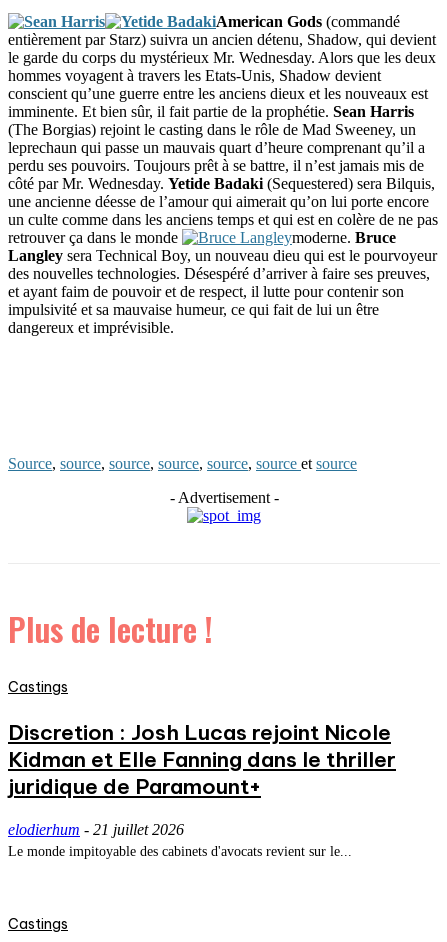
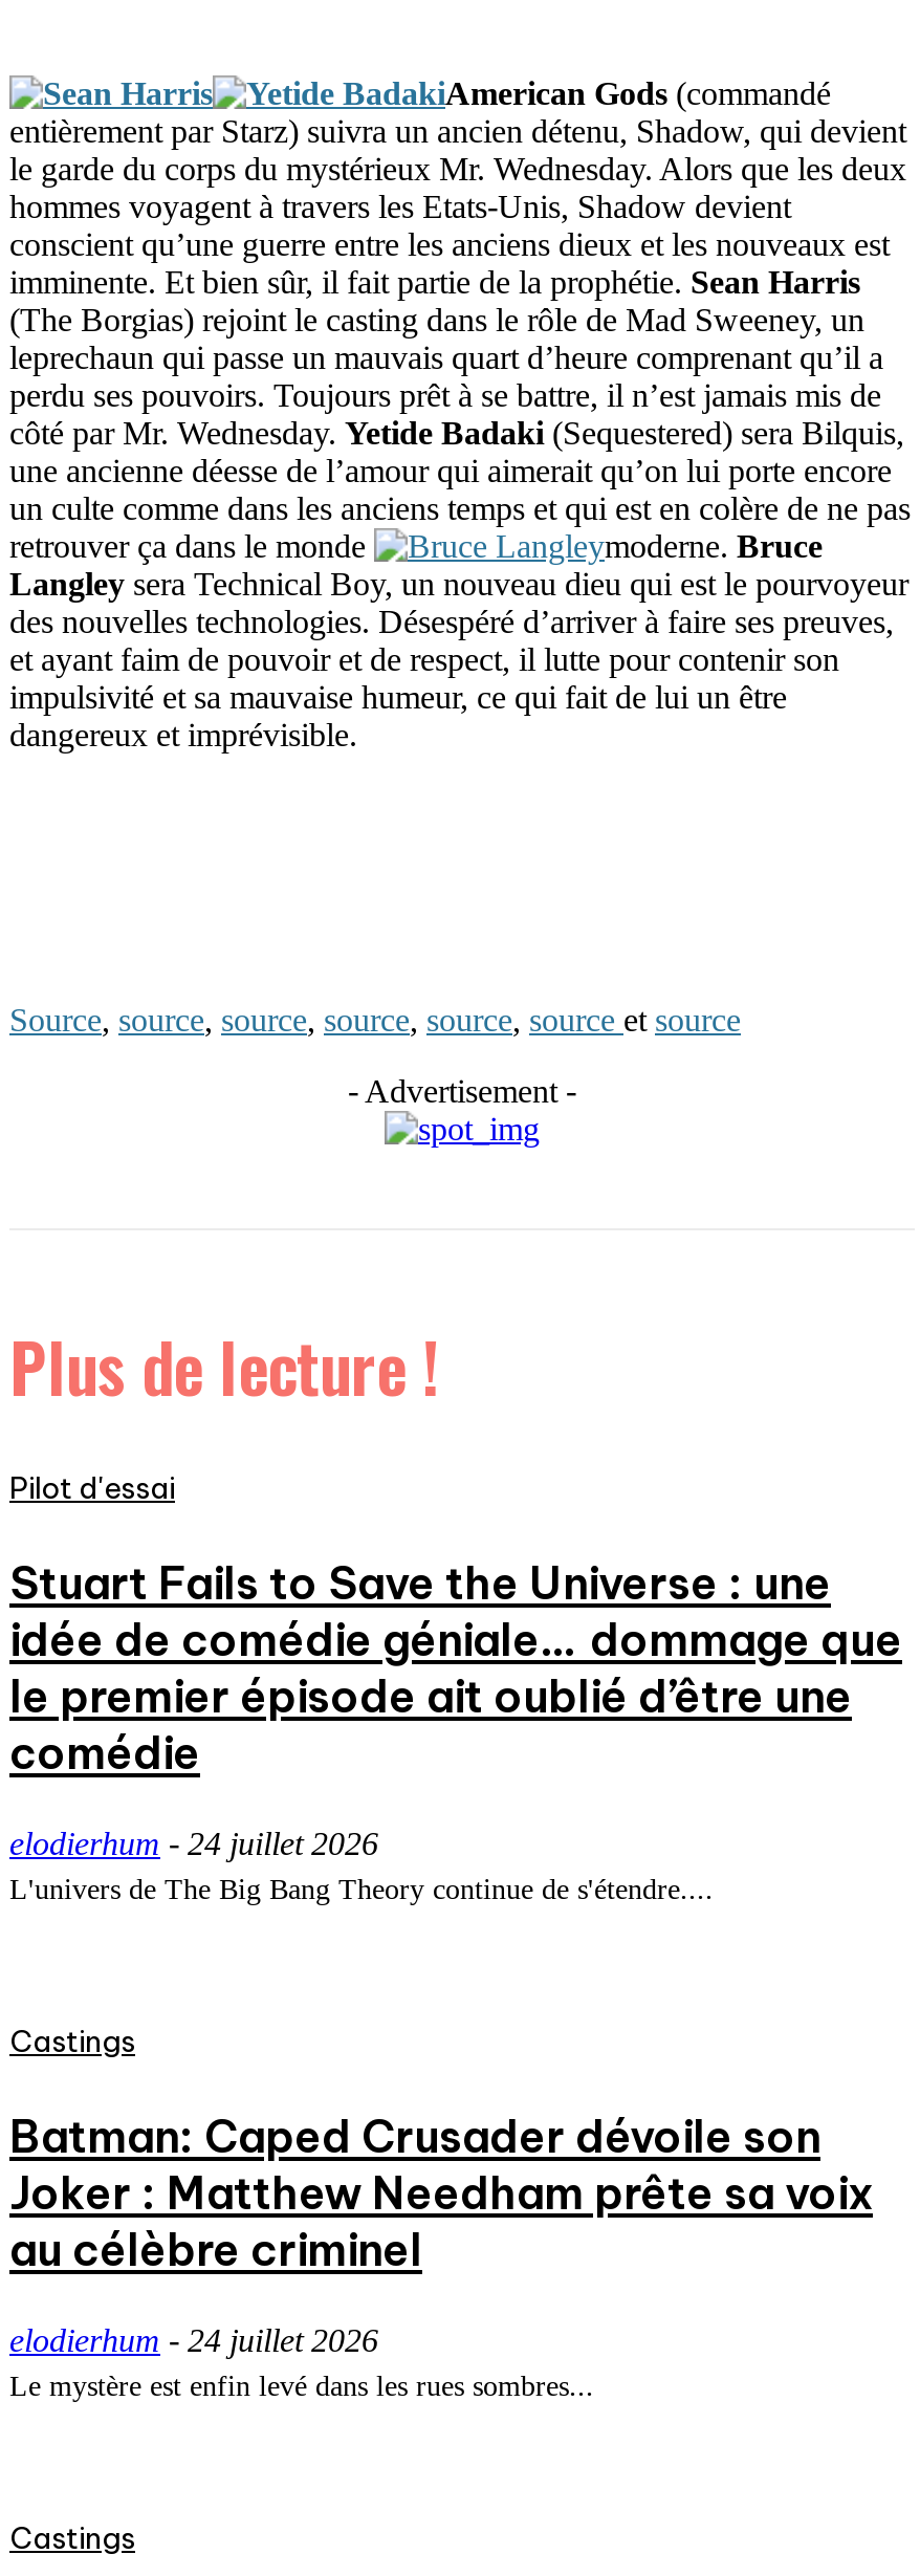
none -> [9,1469,902,1905] Pilot d'essai | Stuart Fails to Save the Universe : une | idée de comédie géniale… dommage que | le premier épisode ait oublié d’être une | comédie | elodierhum - 24 juillet 2026 | L'univers de The Big Bang Theory continue de s'étendre....
[8,719,396,800] Discretion : Josh Lucas rejoint Nicole | Kidman et Elle Fanning dans le thriller | juridique de Paramount+ -> [9,2109,873,2278] Batman: Caped Crusader dévoile son | Joker : Matthew Needham prête sa voix | au célèbre criminel
[8,821,352,859] elodierhum - 21 juillet 2026 | Le monde impitoyable des cabinets d'avocats revient sur le... -> [9,2322,594,2402] elodierhum - 24 juillet 2026 | Le mystère est enfin levé dans les rues sombres...

